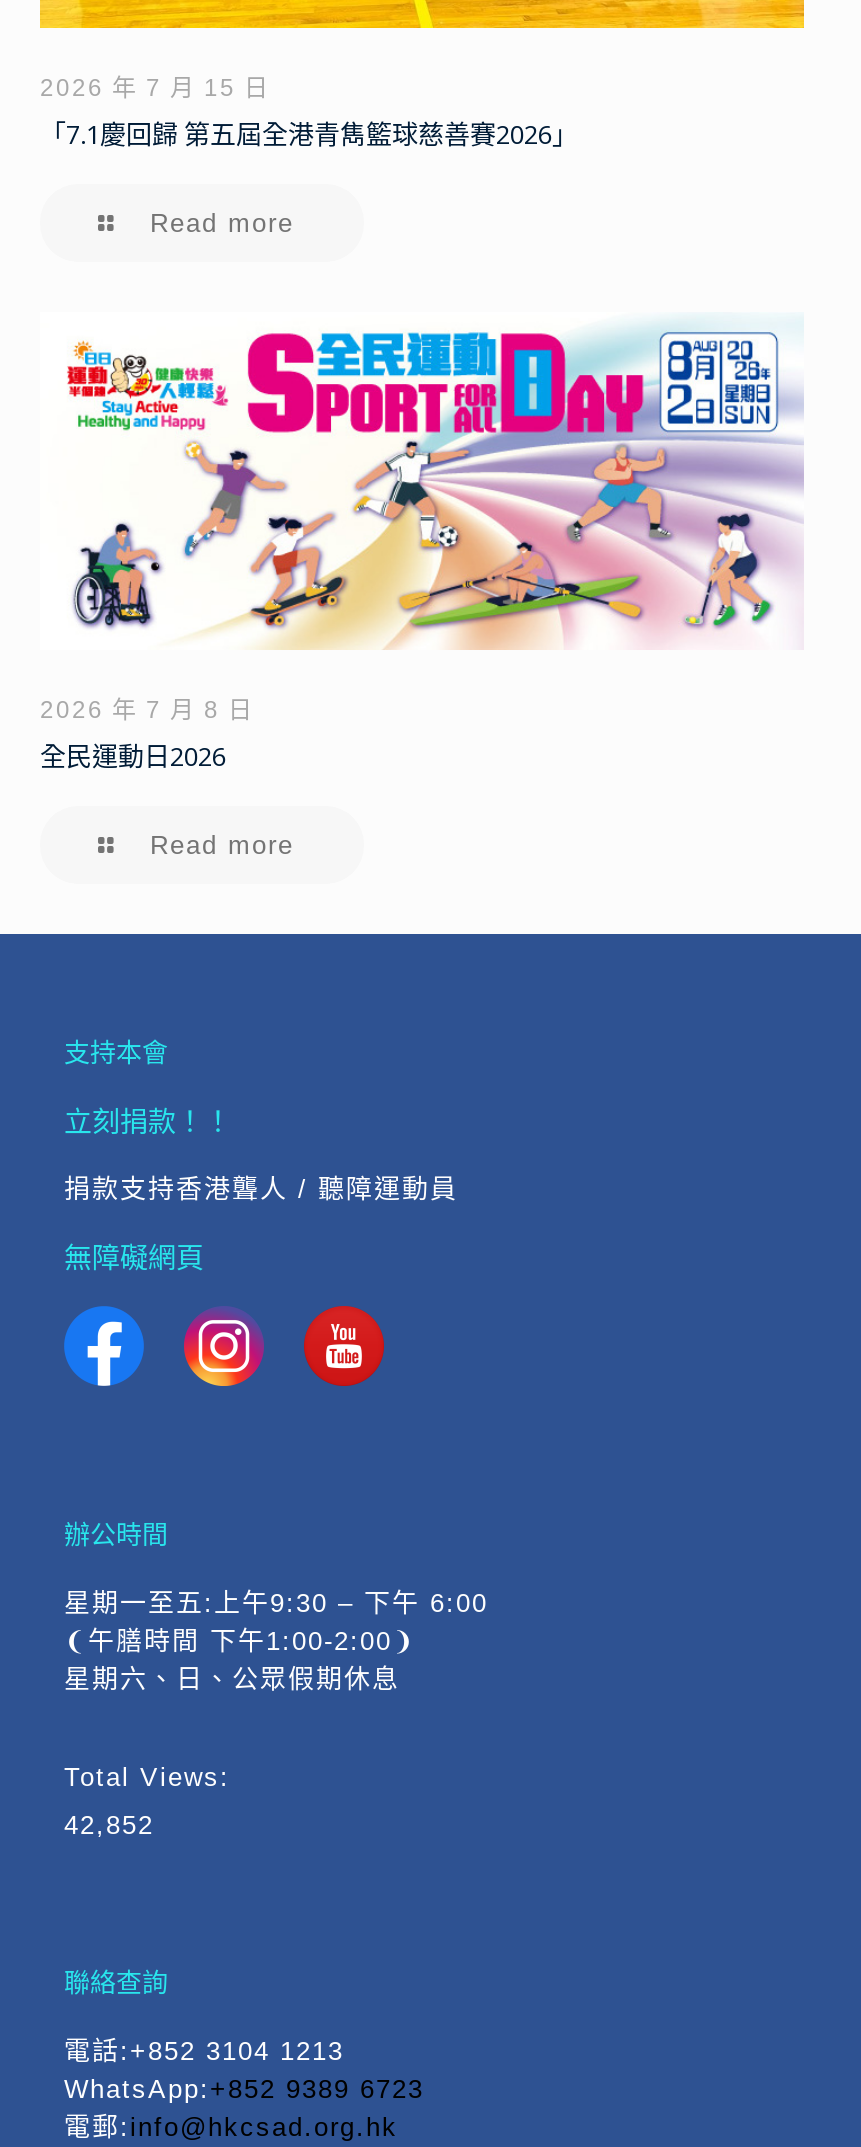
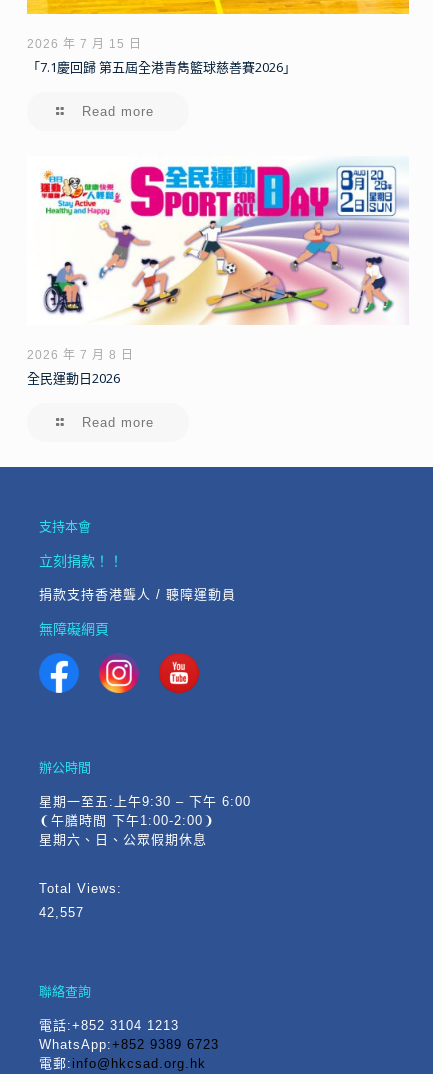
[64,1810,154,1840] 42,852 -> [39,905,84,920] 42,557

